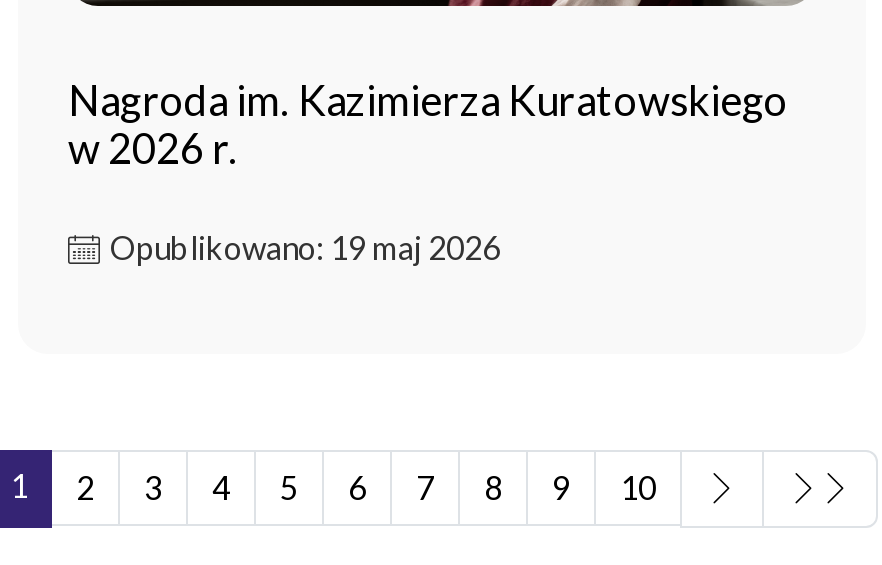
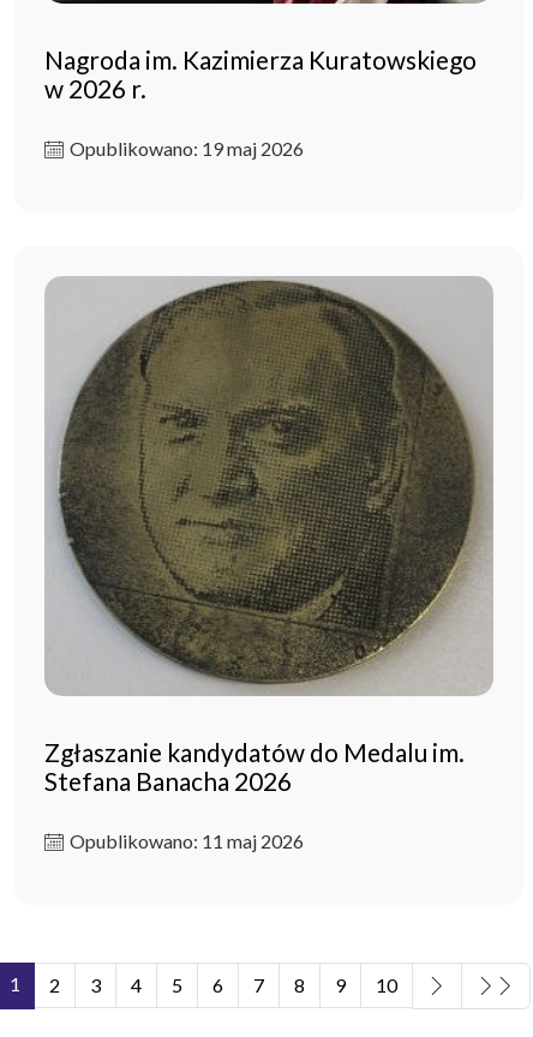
none -> [44,275,495,852] [image] | Zgłaszanie kandydatów do Medalu im. | Stefana Banacha 2026 | Opublikowano: 11 maj 2026

